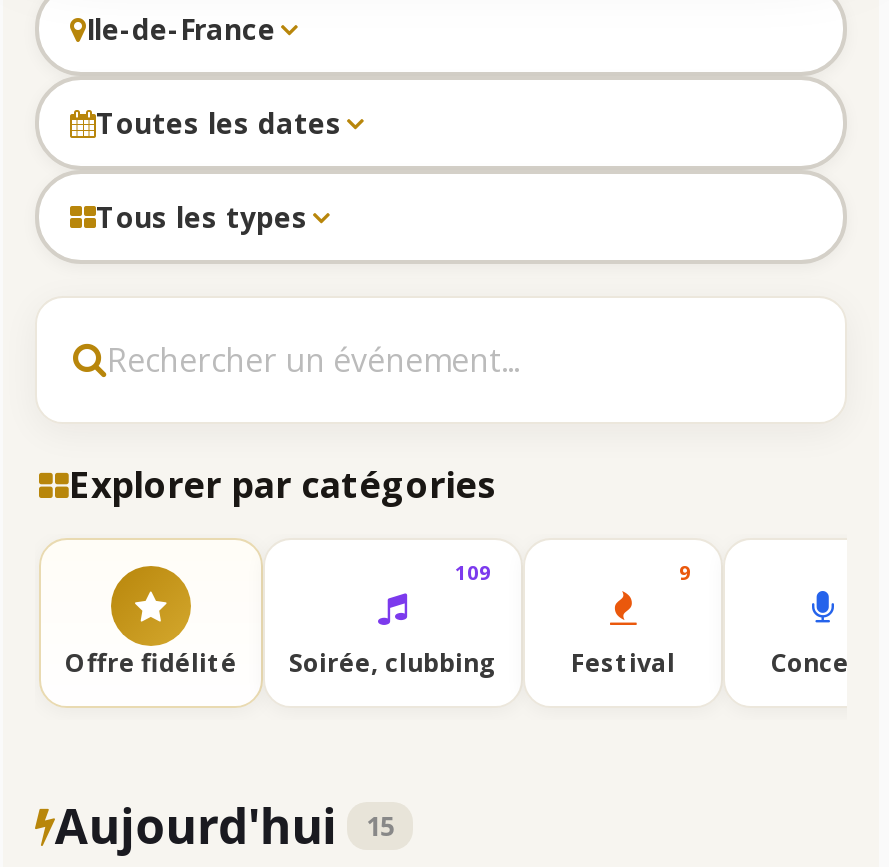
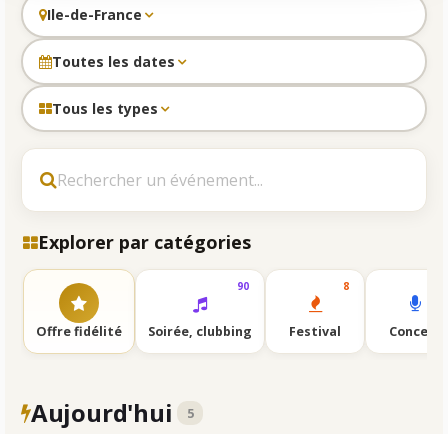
[455,558,491,586] 109 -> [237,279,249,293] 90
[679,558,691,586] 9 -> [343,279,349,293] 8
[55,792,393,858] Aujourd'hui 15 -> [31,396,193,429] Aujourd'hui 5

